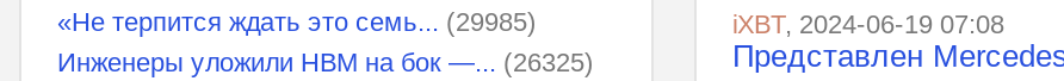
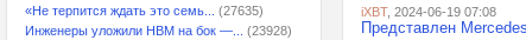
[57,7,537,36] «Не терпится ждать это семь... (29985) -> [25,4,264,18] «Не терпится ждать это семь... (27635)
[57,48,594,76] Инженеры уложили HBM на бок —... (26325) -> [25,24,292,38] Инженеры уложили HBM на бок —... (23928)

